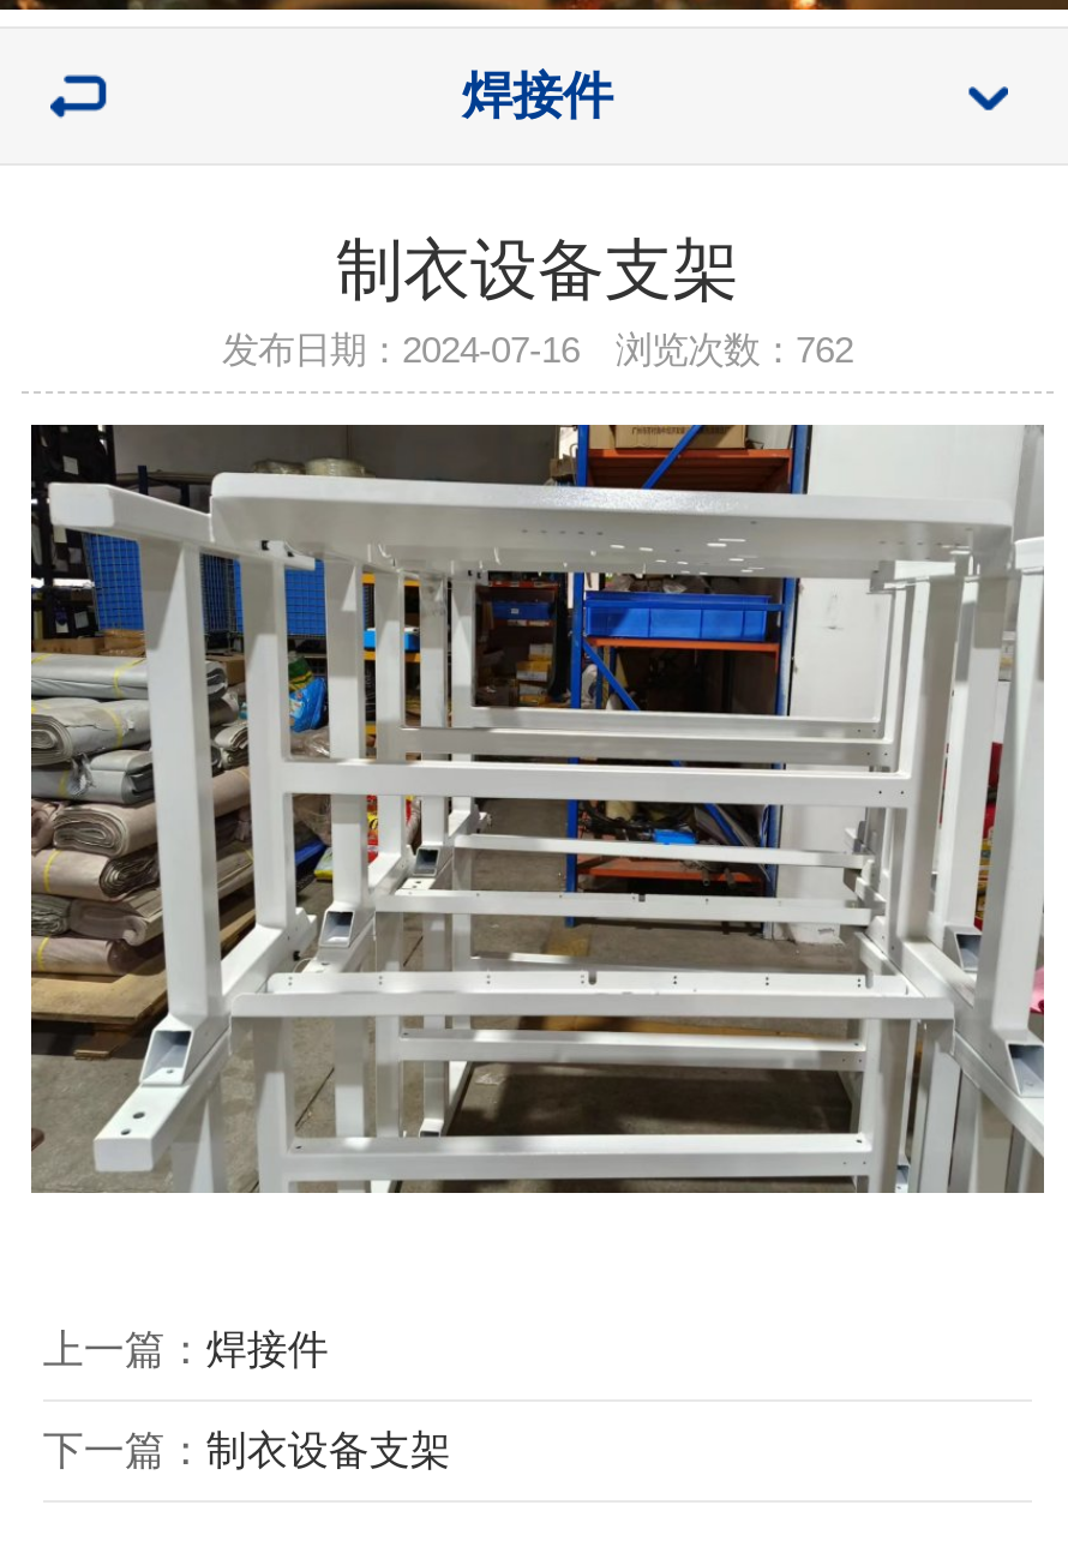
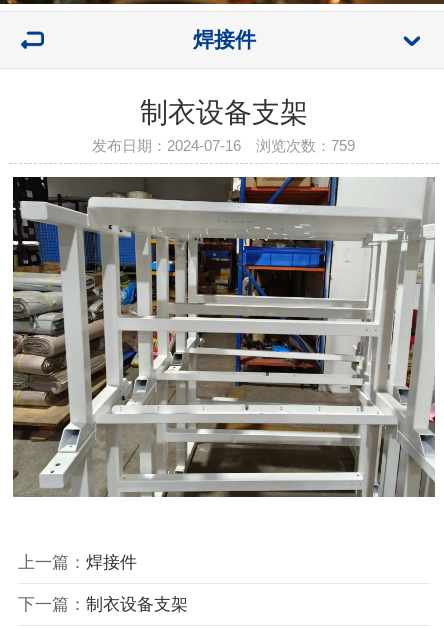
[222,329,853,370] 发布日期：2024-07-16 浏览次数：762 -> [92,137,355,154] 发布日期：2024-07-16 浏览次数：759

